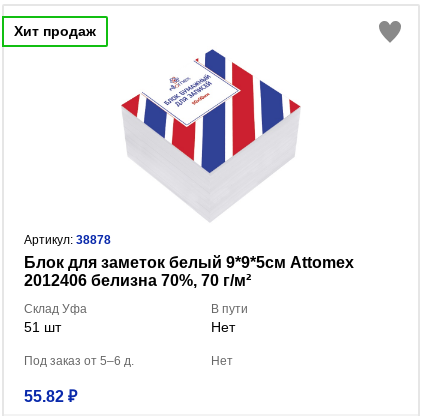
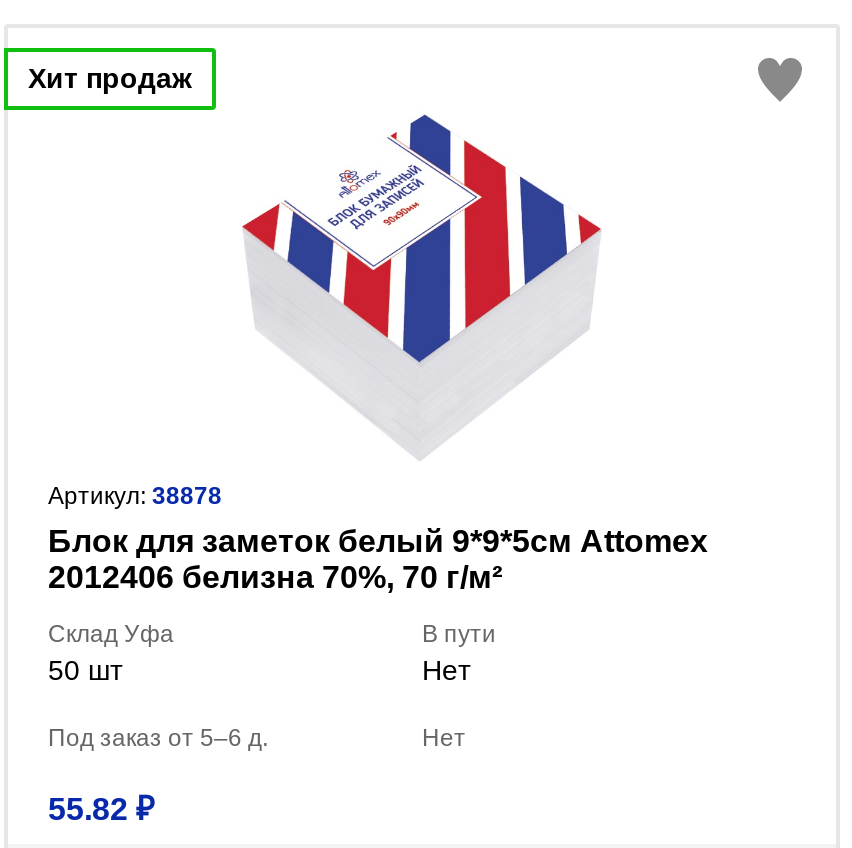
[24,319,61,335] 51 шт -> [48,654,122,686] 50 шт

